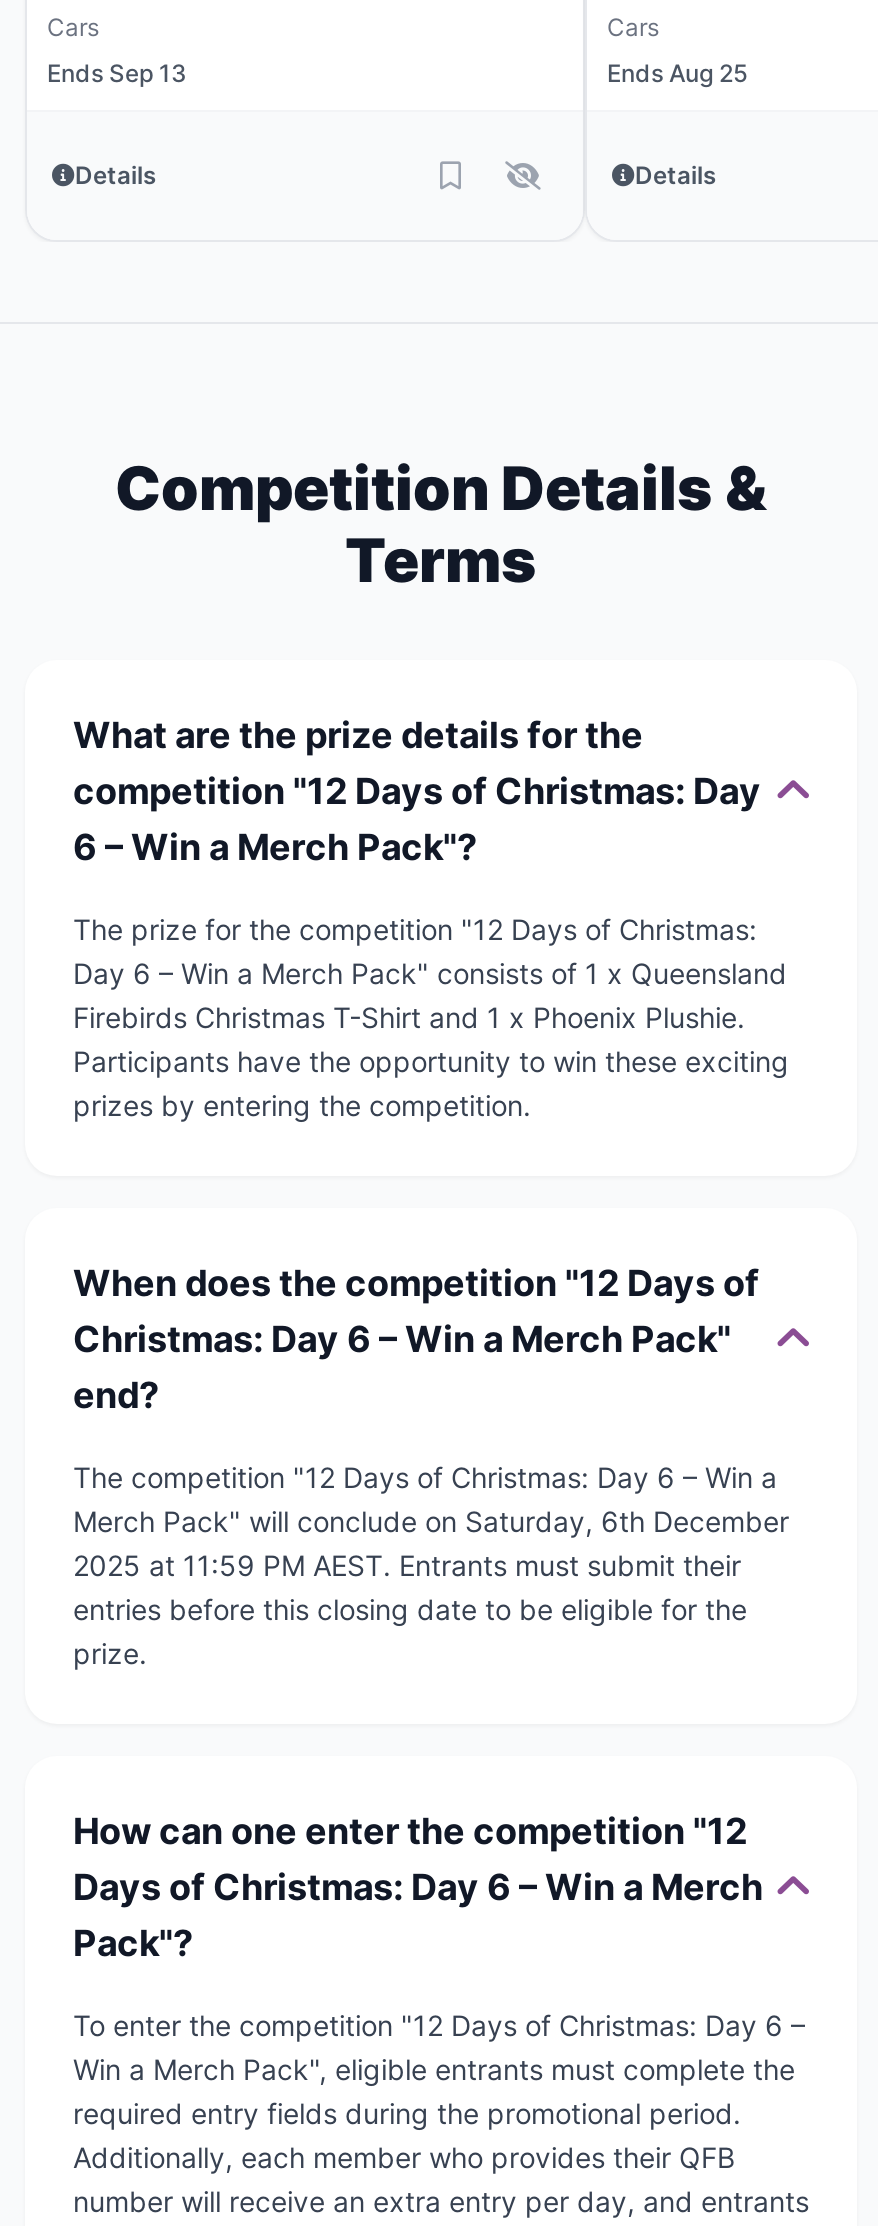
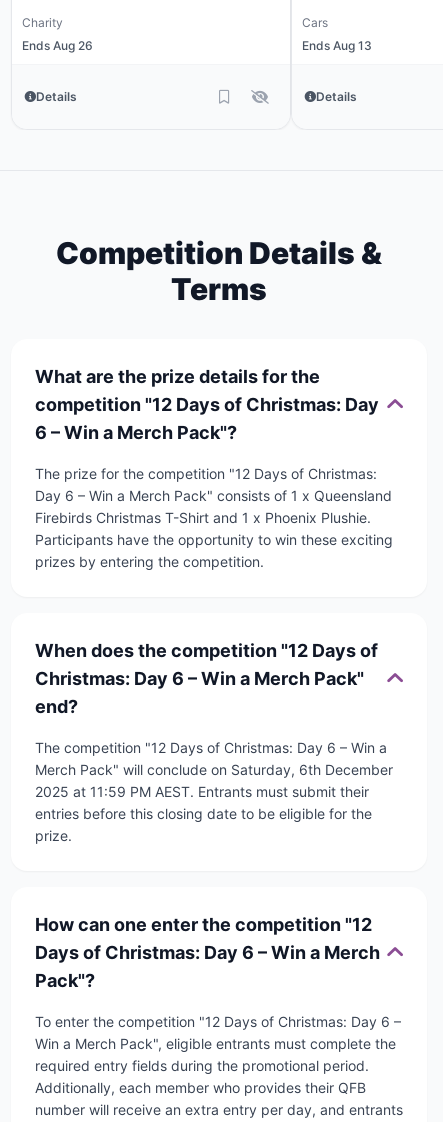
[47,13,99,43] Cars -> [22,15,63,30] Charity
[47,59,187,89] Ends Sep 13 -> [22,38,93,53] Ends Aug 26
[607,59,747,89] Ends Aug 25 -> [302,38,372,53] Ends Aug 13

